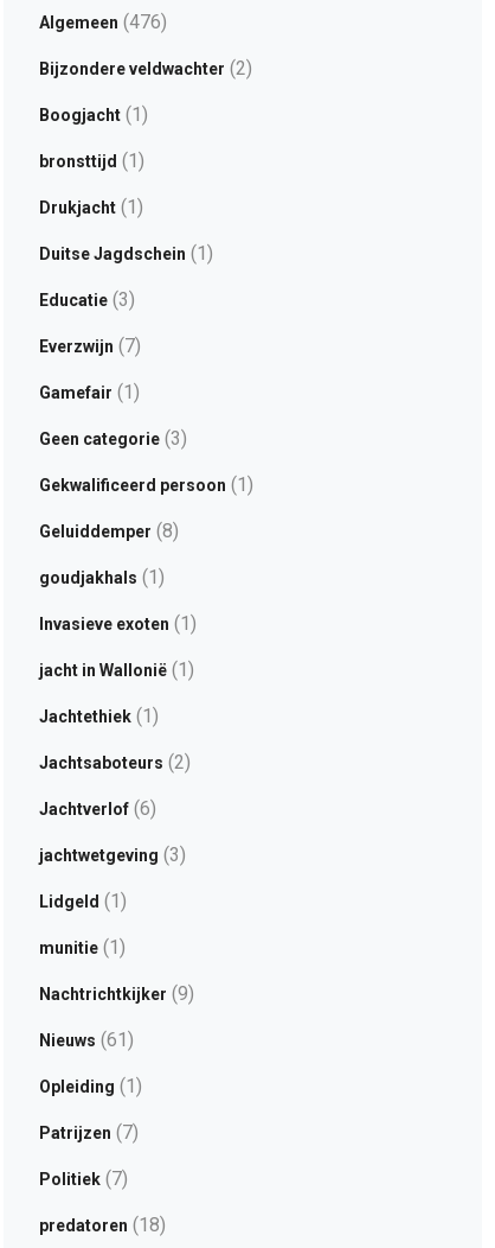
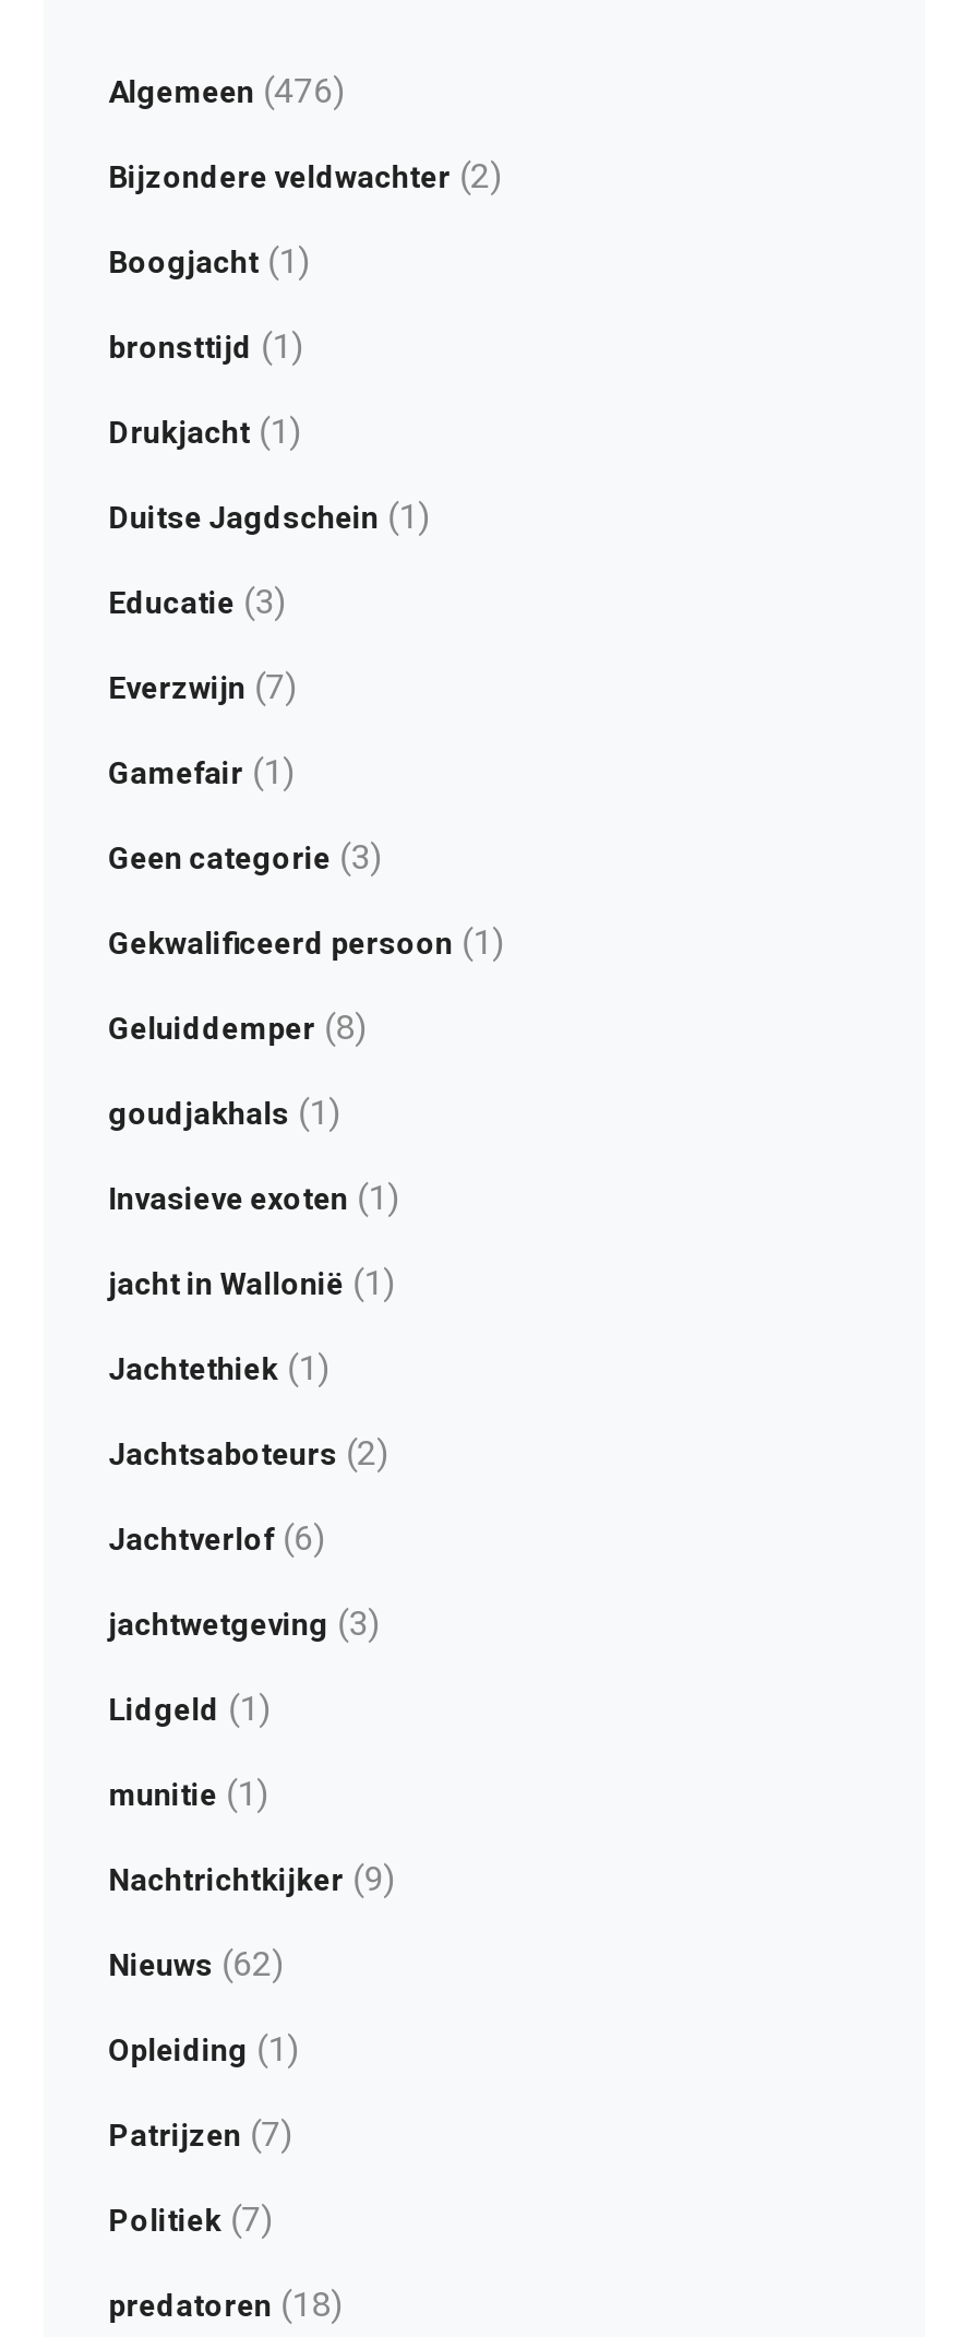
[39,1029,133,1052] Nieuws (61) -> [108,1944,283,1985] Nieuws (62)

